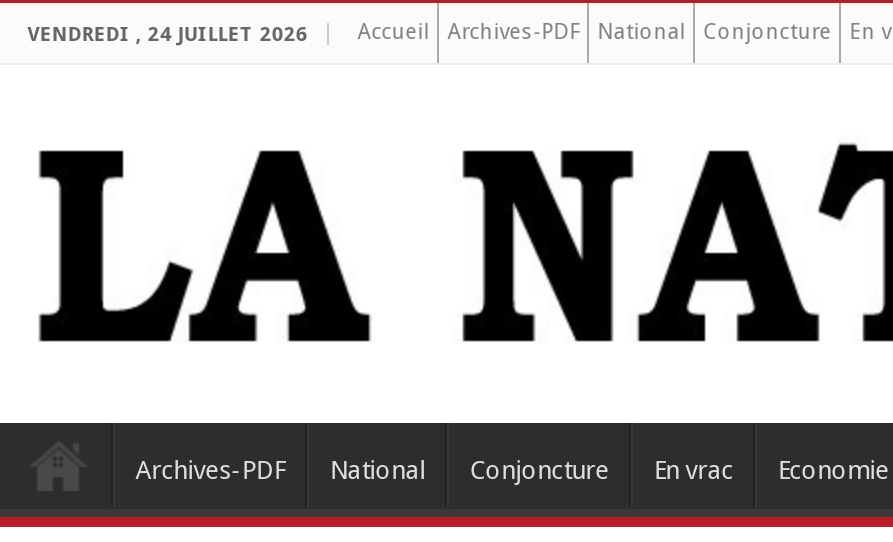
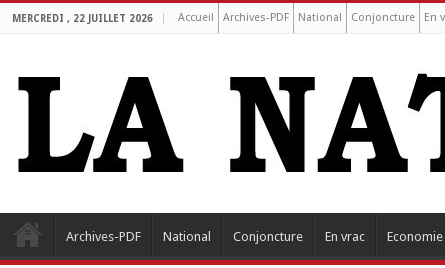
[27,23,307,45] VENDREDI , 24 JUILLET 2026 -> [12,13,153,24] MERCREDI , 22 JUILLET 2026

